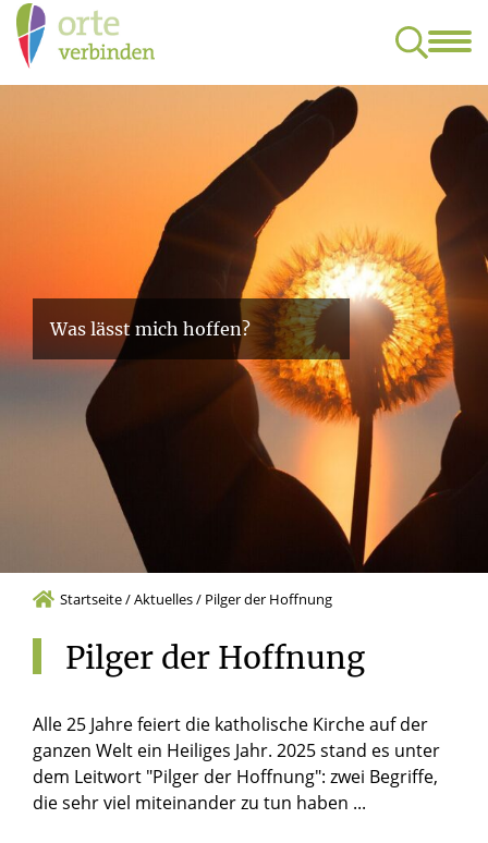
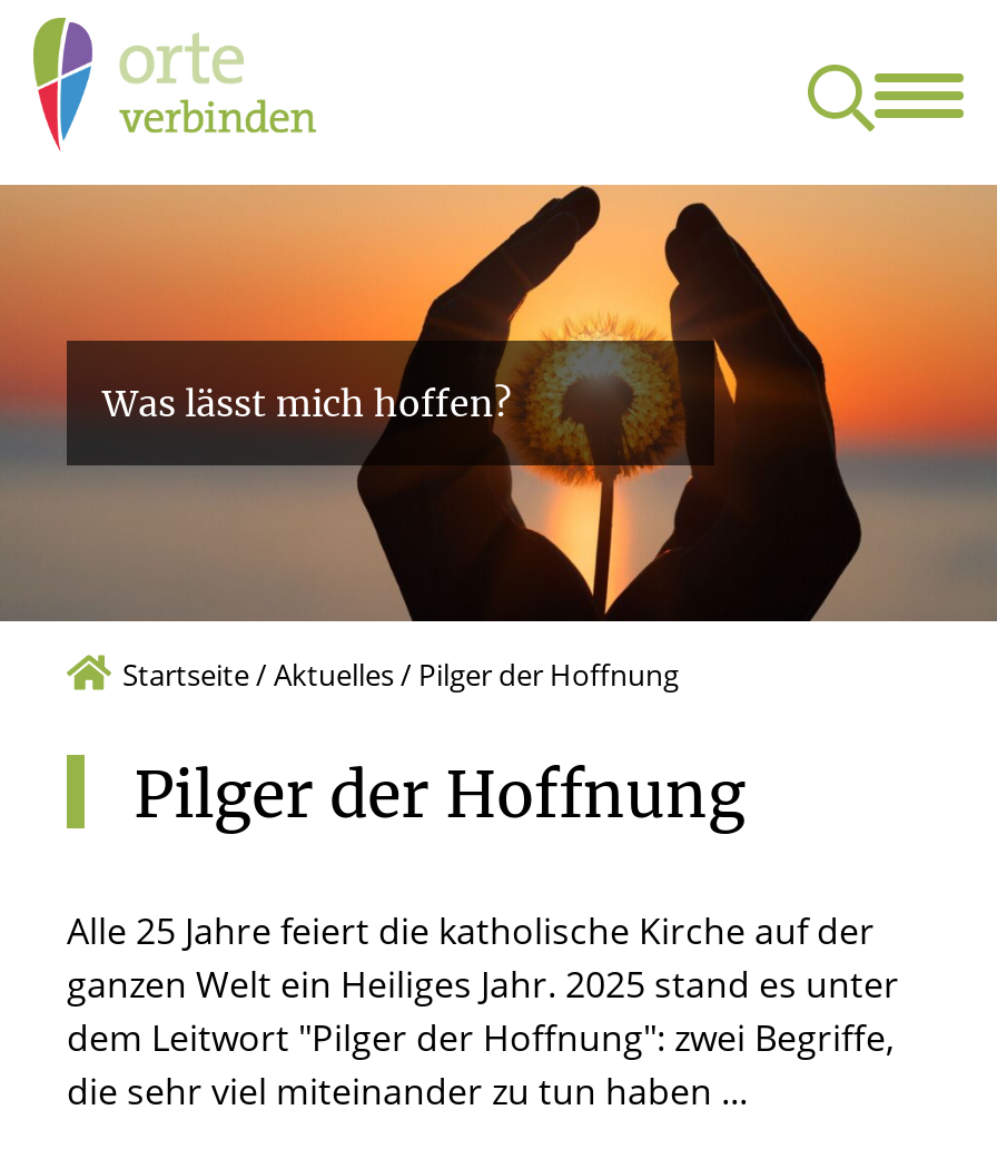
[3,95,485,574] [image] -> [7,205,990,623] [image]

